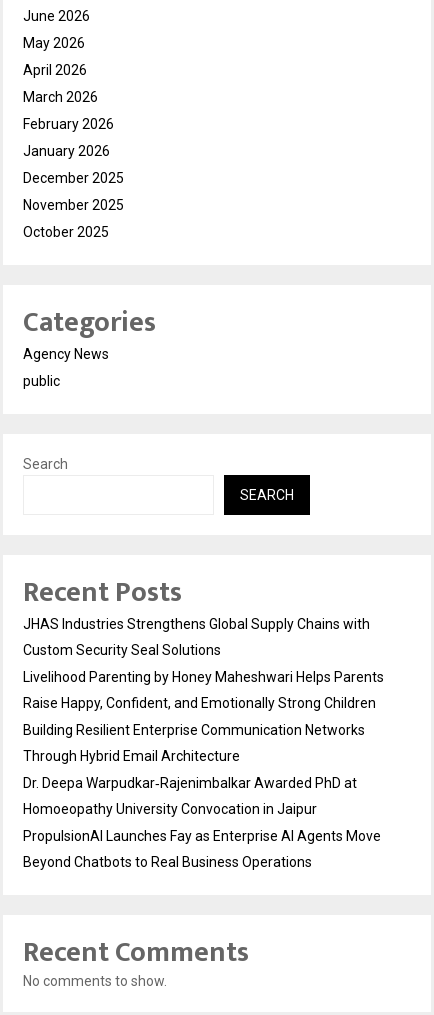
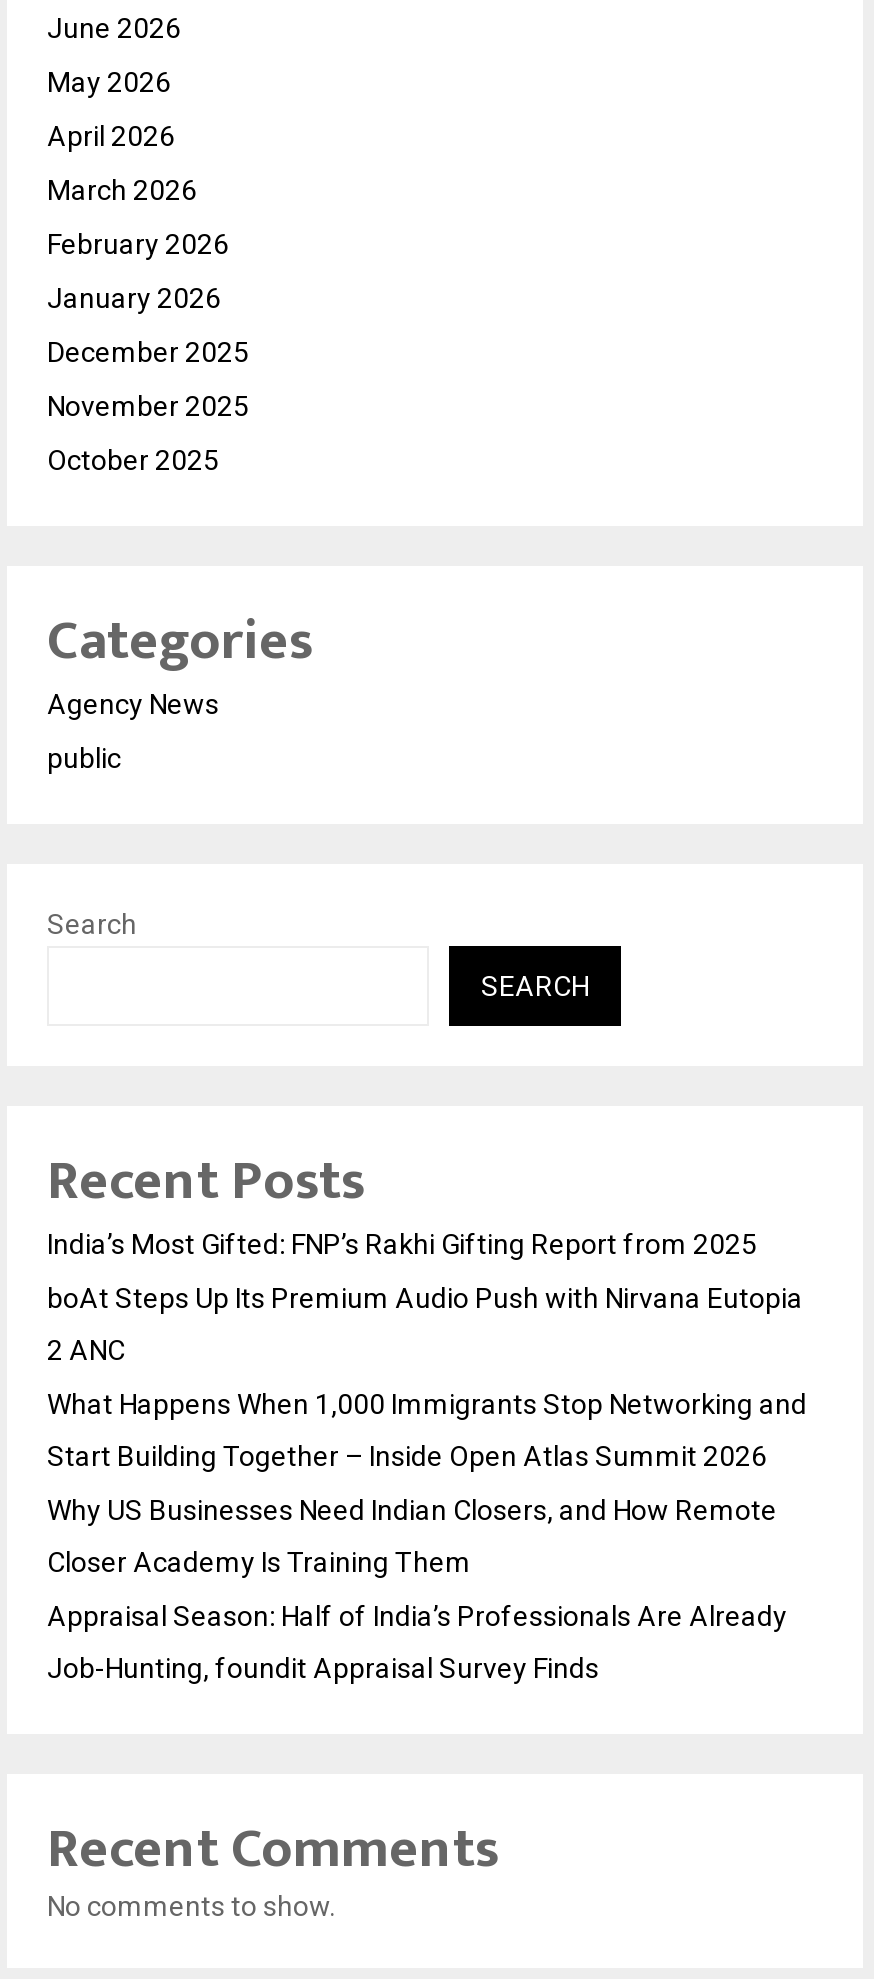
[23,616,384,870] JHAS Industries Strengthens Global Supply Chains with | Custom Security Seal Solutions | Livelihood Parenting by Honey Maheshwari Helps Parents | Raise Happy, Confident, and Emotionally Strong Children | Building Resilient Enterprise Communication Networks | Through Hybrid Email Architecture | Dr. Deepa Warpudkar‑Rajenimbalkar Awarded PhD at | Homoeopathy University Convocation in Jaipur | PropulsionAI Launches Fay as Enterprise AI Agents Move | Beyond Chatbots to Real Business Operations -> [47,1228,807,1684] India’s Most Gifted: FNP’s Rakhi Gifting Report from 2025 | boAt Steps Up Its Premium Audio Push with Nirvana Eutopia | 2 ANC | What Happens When 1,000 Immigrants Stop Networking and | Start Building Together – Inside Open Atlas Summit 2026 | Why US Businesses Need Indian Closers, and How Remote | Closer Academy Is Training Them | Appraisal Season: Half of India’s Professionals Are Already | Job-Hunting, foundit Appraisal Survey Finds

